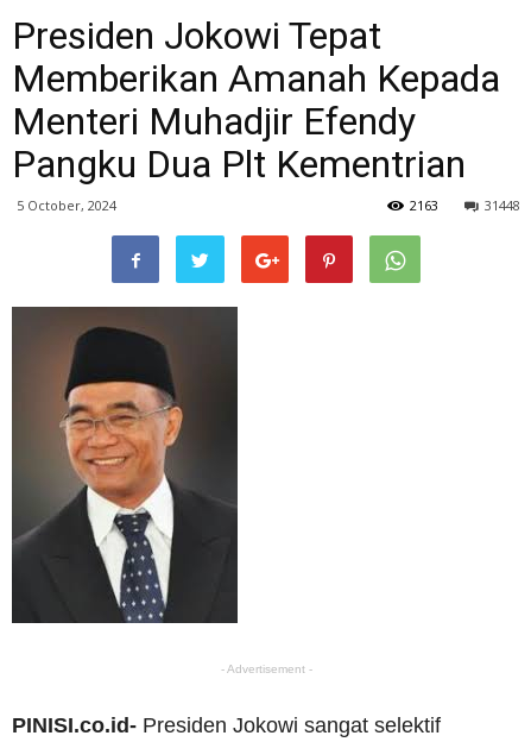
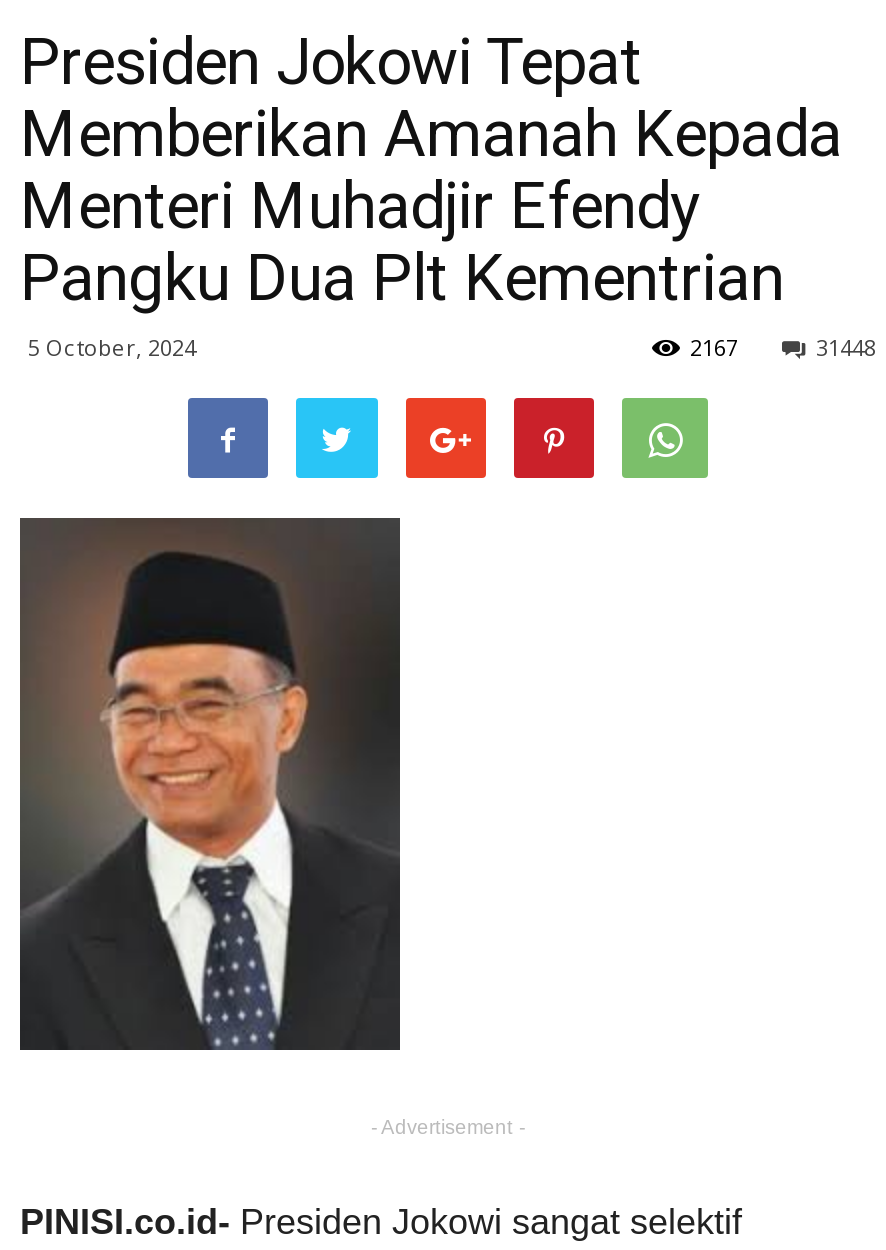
[410,196,438,214] 2163 -> [690,332,738,362] 2167

